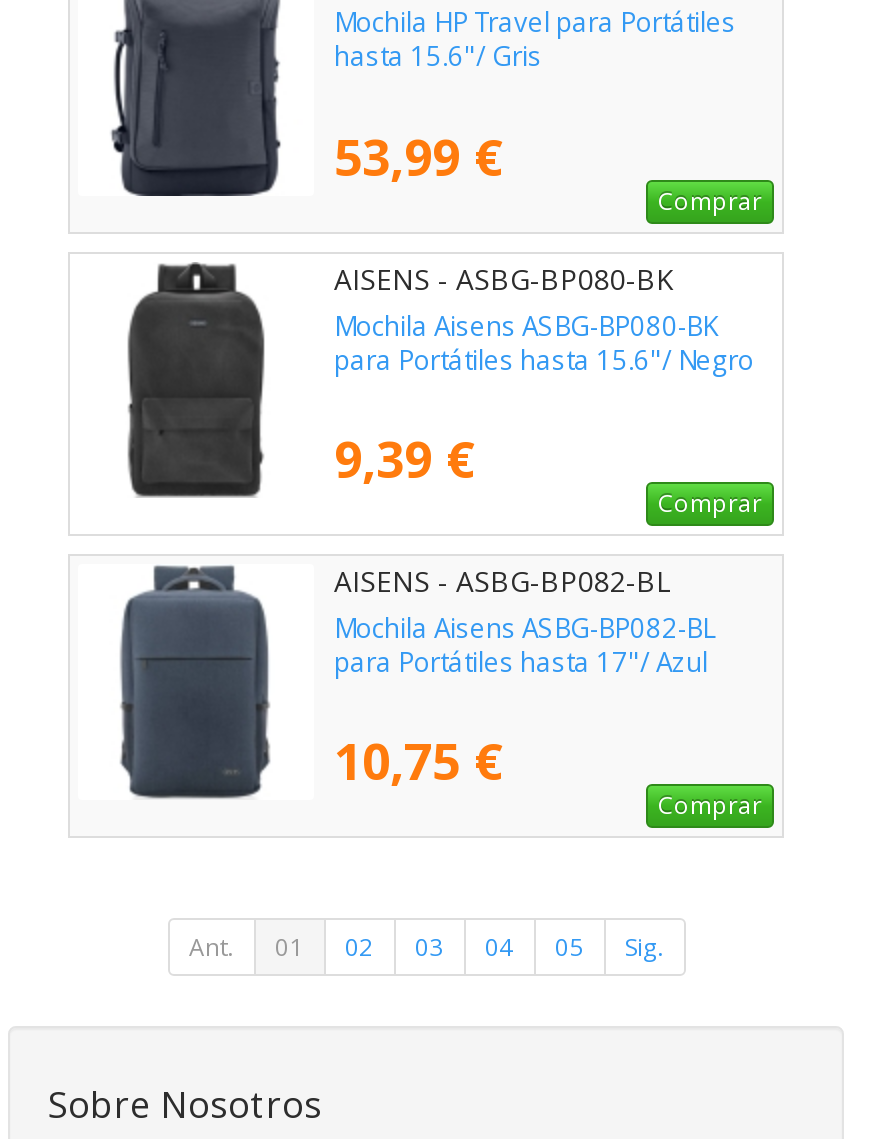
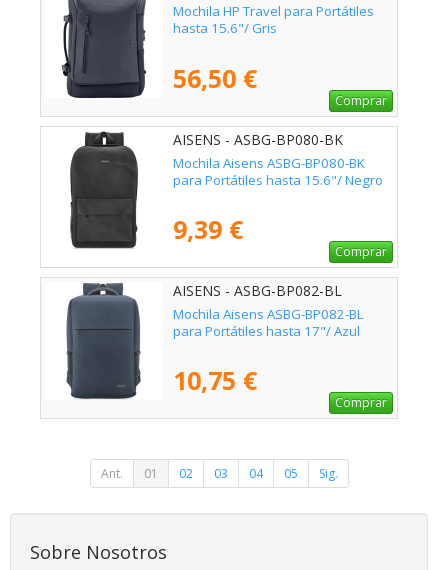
[334,123,502,191] 53,99 € -> [173,61,257,95] 56,50 €

